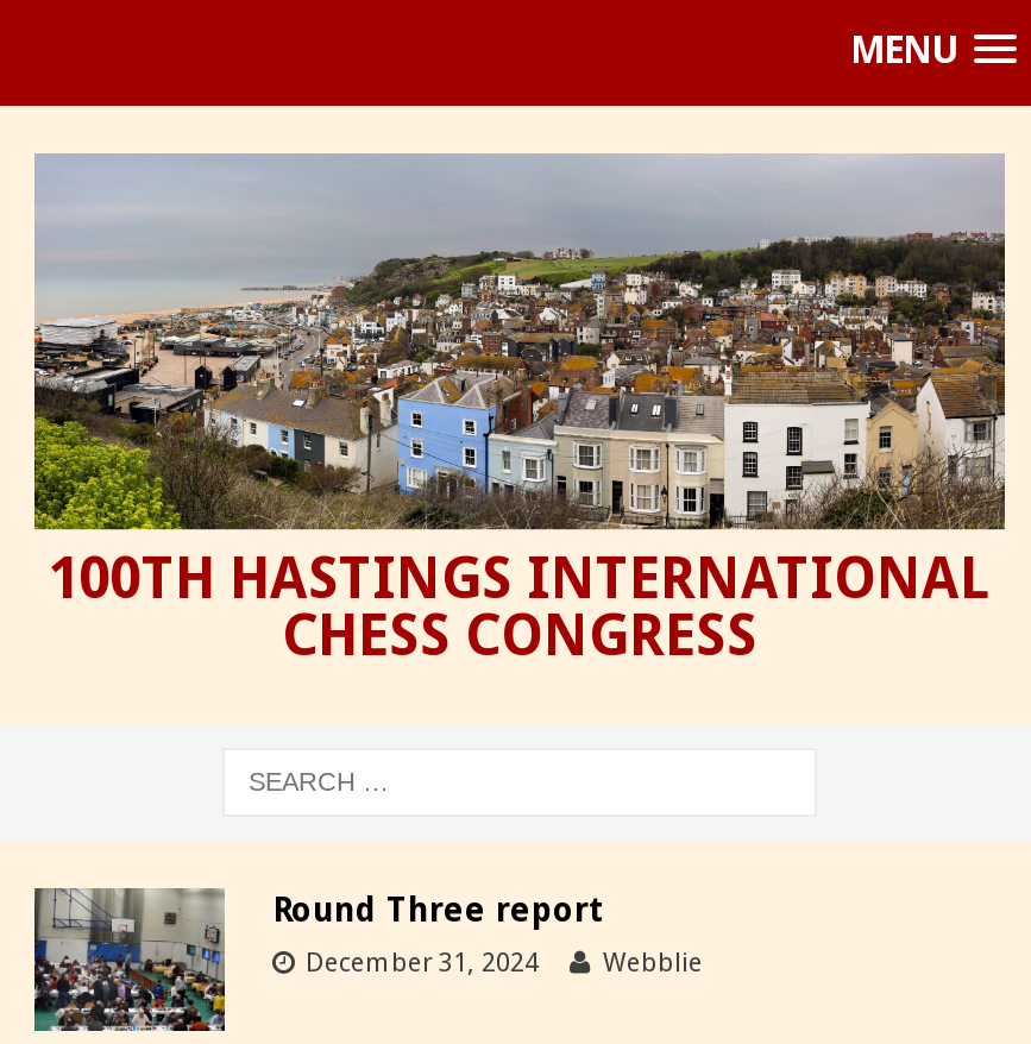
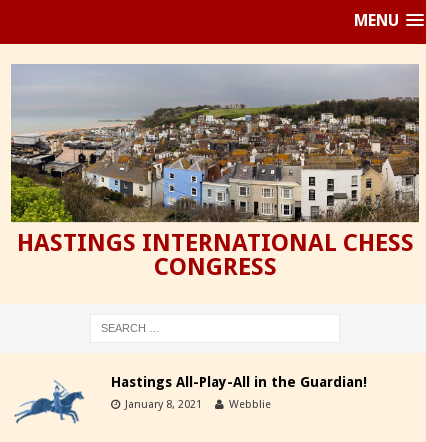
[49,545,991,668] 100TH HASTINGS INTERNATIONAL | CHESS CONGRESS -> [16,229,413,281] HASTINGS INTERNATIONAL CHESS | CONGRESS
[32,886,605,1033] [image] | Round Three report -> [11,373,367,433] [image] | Hastings All-Play-All in the Guardian!
[306,947,539,978] December 31, 2024 -> [125,398,202,411] January 8, 2021

